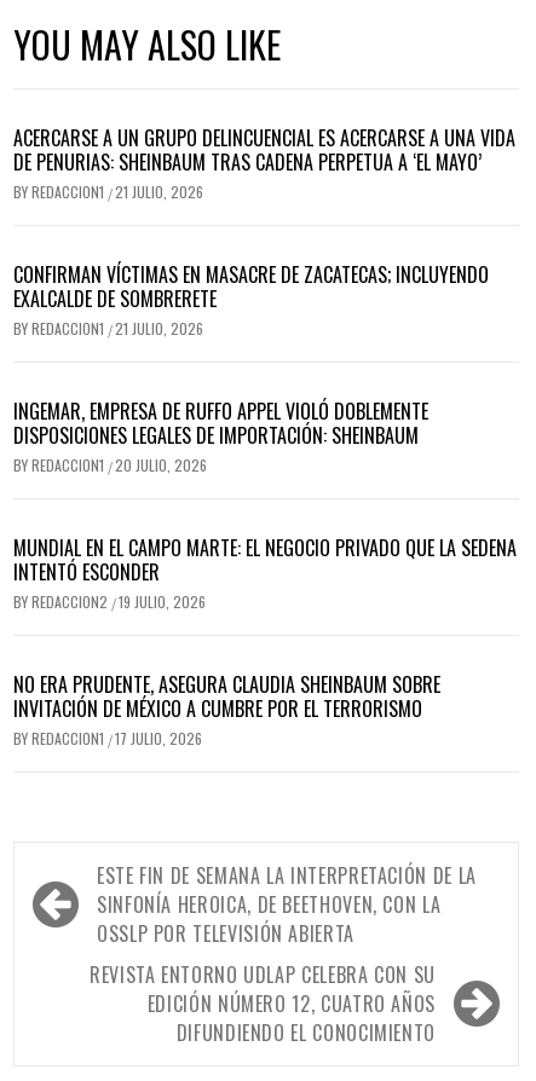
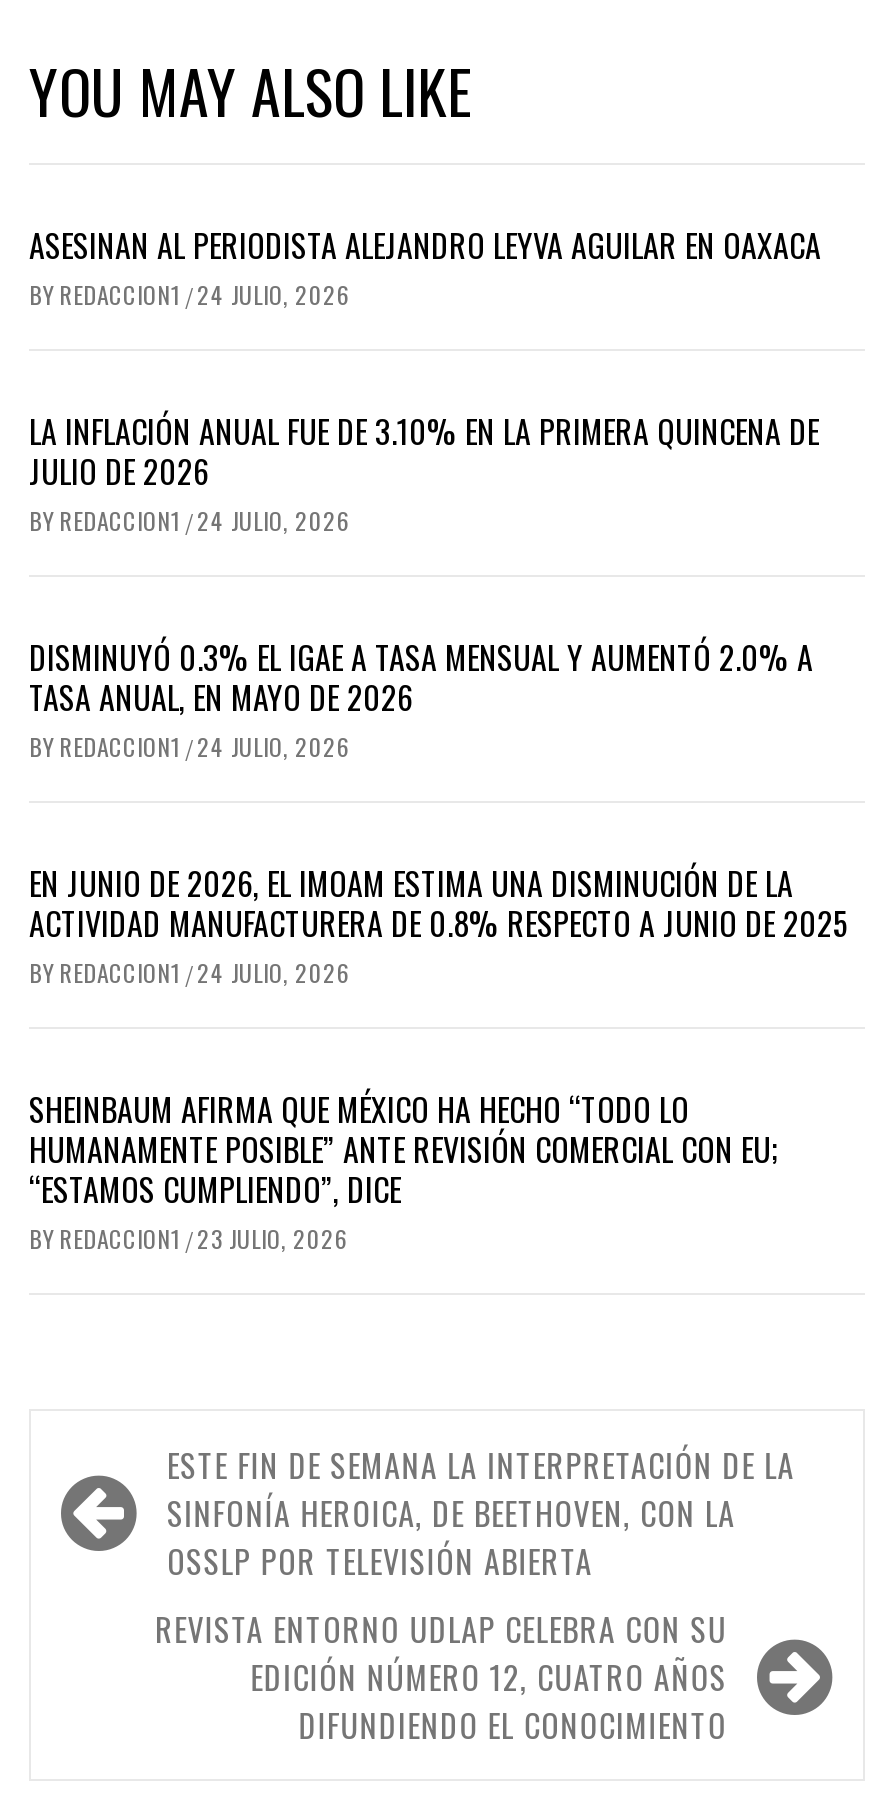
[13,123,515,202] ACERCARSE A UN GRUPO DELINCUENCIAL ES ACERCARSE A UNA VIDA | DE PENURIAS: SHEINBAUM TRAS CADENA PERPETUA A ‘EL MAYO’ | BY REDACCION1 / 21 JULIO, 2026 -> [29,220,821,310] ASESINAN AL PERIODISTA ALEJANDRO LEYVA AGUILAR EN OAXACA | BY REDACCION1 / 24 JULIO, 2026
[13,260,489,338] CONFIRMAN VÍCTIMAS EN MASACRE DE ZACATECAS; INCLUYENDO | EXALCALDE DE SOMBRERETE | BY REDACCION1 / 21 JULIO, 2026 -> [29,406,819,536] LA INFLACIÓN ANUAL FUE DE 3.10% EN LA PRIMERA QUINCENA DE | JULIO DE 2026 | BY REDACCION1 / 24 JULIO, 2026
[13,396,428,475] INGEMAR, EMPRESA DE RUFFO APPEL VIOLÓ DOBLEMENTE | DISPOSICIONES LEGALES DE IMPORTACIÓN: SHEINBAUM | BY REDACCION1 / 20 JULIO, 2026 -> [29,632,813,762] DISMINUYÓ 0.3% EL IGAE A TASA MENSUAL Y AUMENTÓ 2.0% A | TASA ANUAL, EN MAYO DE 2026 | BY REDACCION1 / 24 JULIO, 2026
[13,533,517,611] MUNDIAL EN EL CAMPO MARTE: EL NEGOCIO PRIVADO QUE LA SEDENA | INTENTÓ ESCONDER | BY REDACCION2 / 19 JULIO, 2026 -> [29,858,849,988] EN JUNIO DE 2026, EL IMOAM ESTIMA UNA DISMINUCIÓN DE LA | ACTIVIDAD MANUFACTURERA DE 0.8% RESPECTO A JUNIO DE 2025 | BY REDACCION1 / 24 JULIO, 2026
[13,670,440,748] NO ERA PRUDENTE, ASEGURA CLAUDIA SHEINBAUM SOBRE | INVITACIÓN DE MÉXICO A CUMBRE POR EL TERRORISMO | BY REDACCION1 / 17 JULIO, 2026 -> [29,1084,777,1254] SHEINBAUM AFIRMA QUE MÉXICO HA HECHO “TODO LO | HUMANAMENTE POSIBLE” ANTE REVISIÓN COMERCIAL CON EU; | “ESTAMOS CUMPLIENDO”, DICE | BY REDACCION1 / 23 JULIO, 2026

